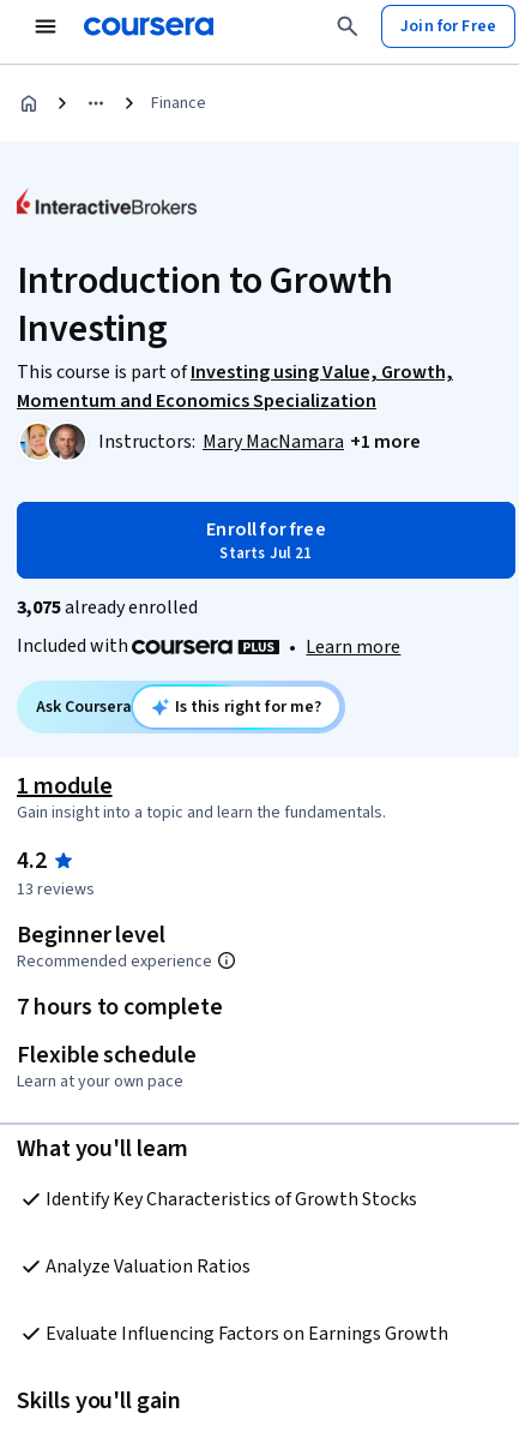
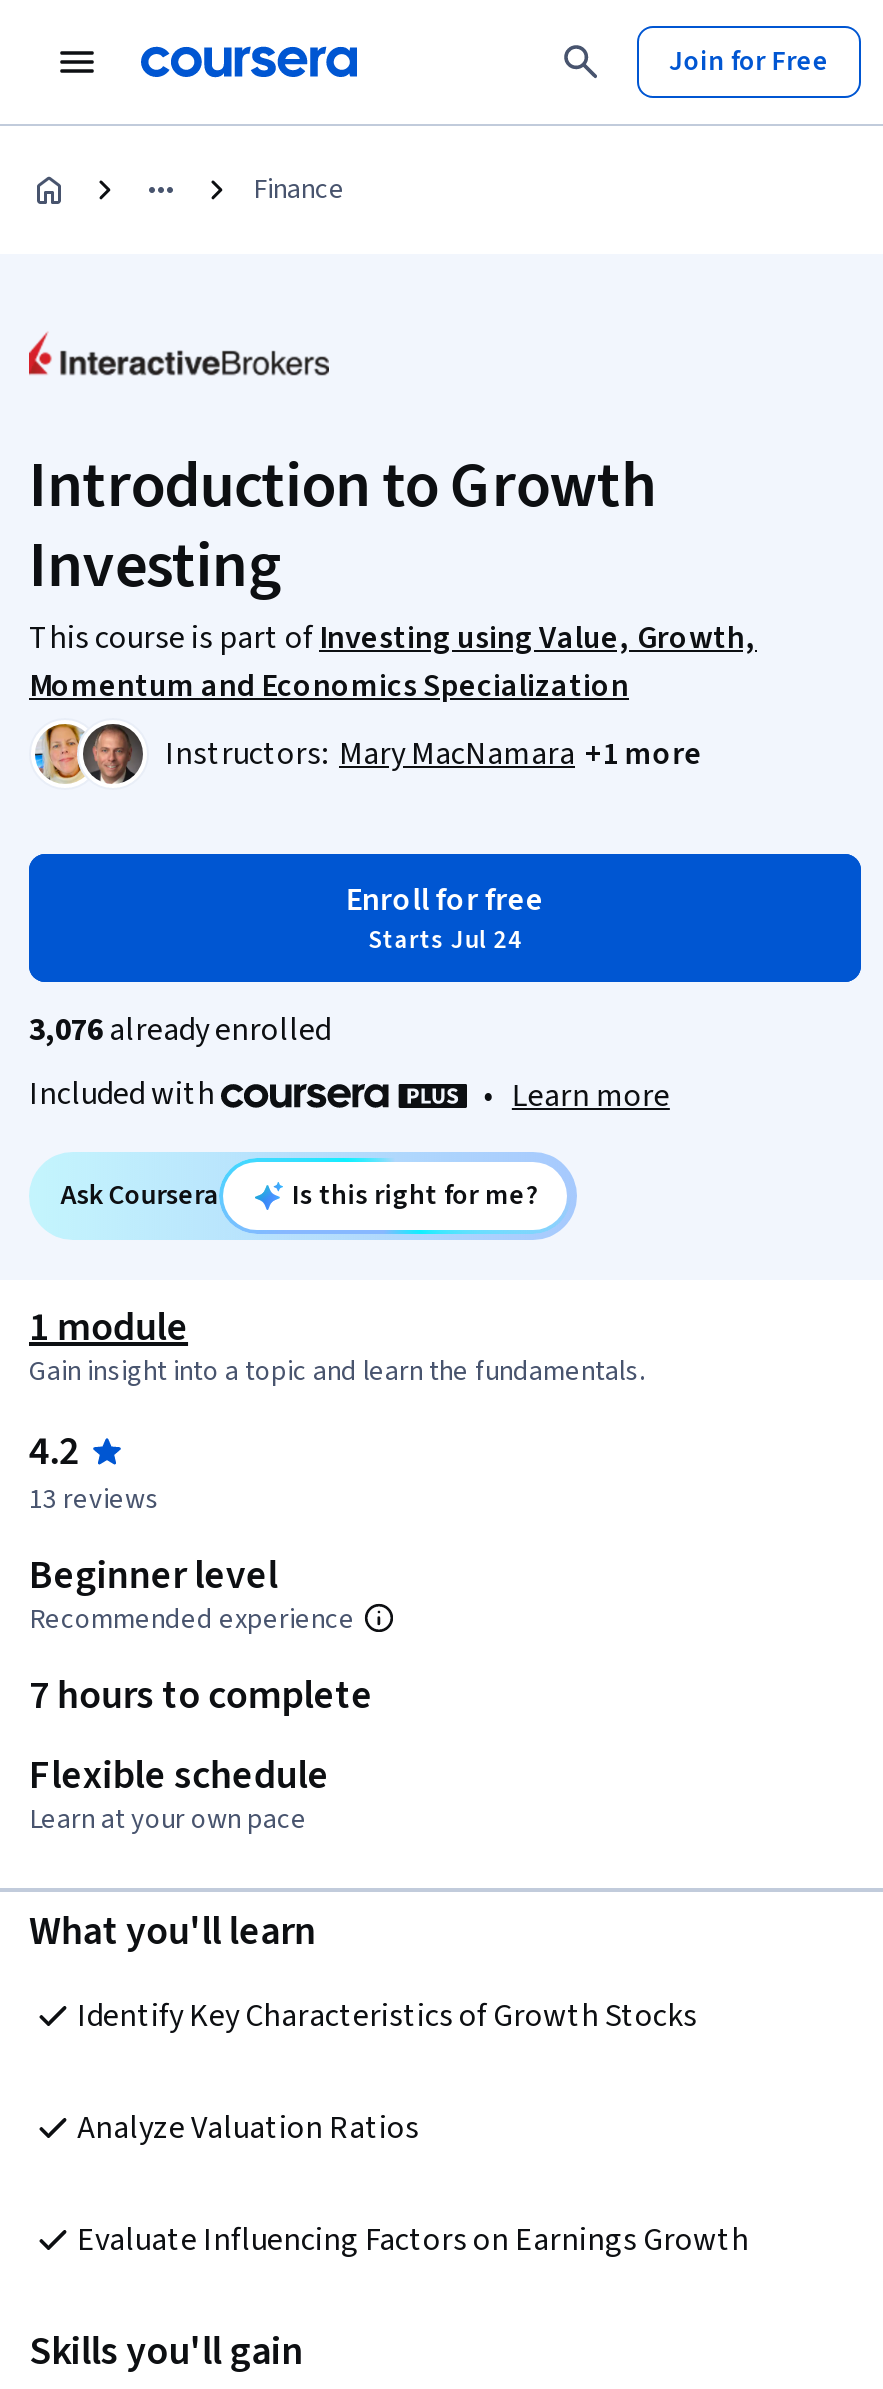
[220,543,312,564] Starts Jul 21 -> [368,922,522,958] Starts Jul 24
[17,594,198,621] 3,075 already enrolled -> [29,1008,331,1052] 3,076 already enrolled

